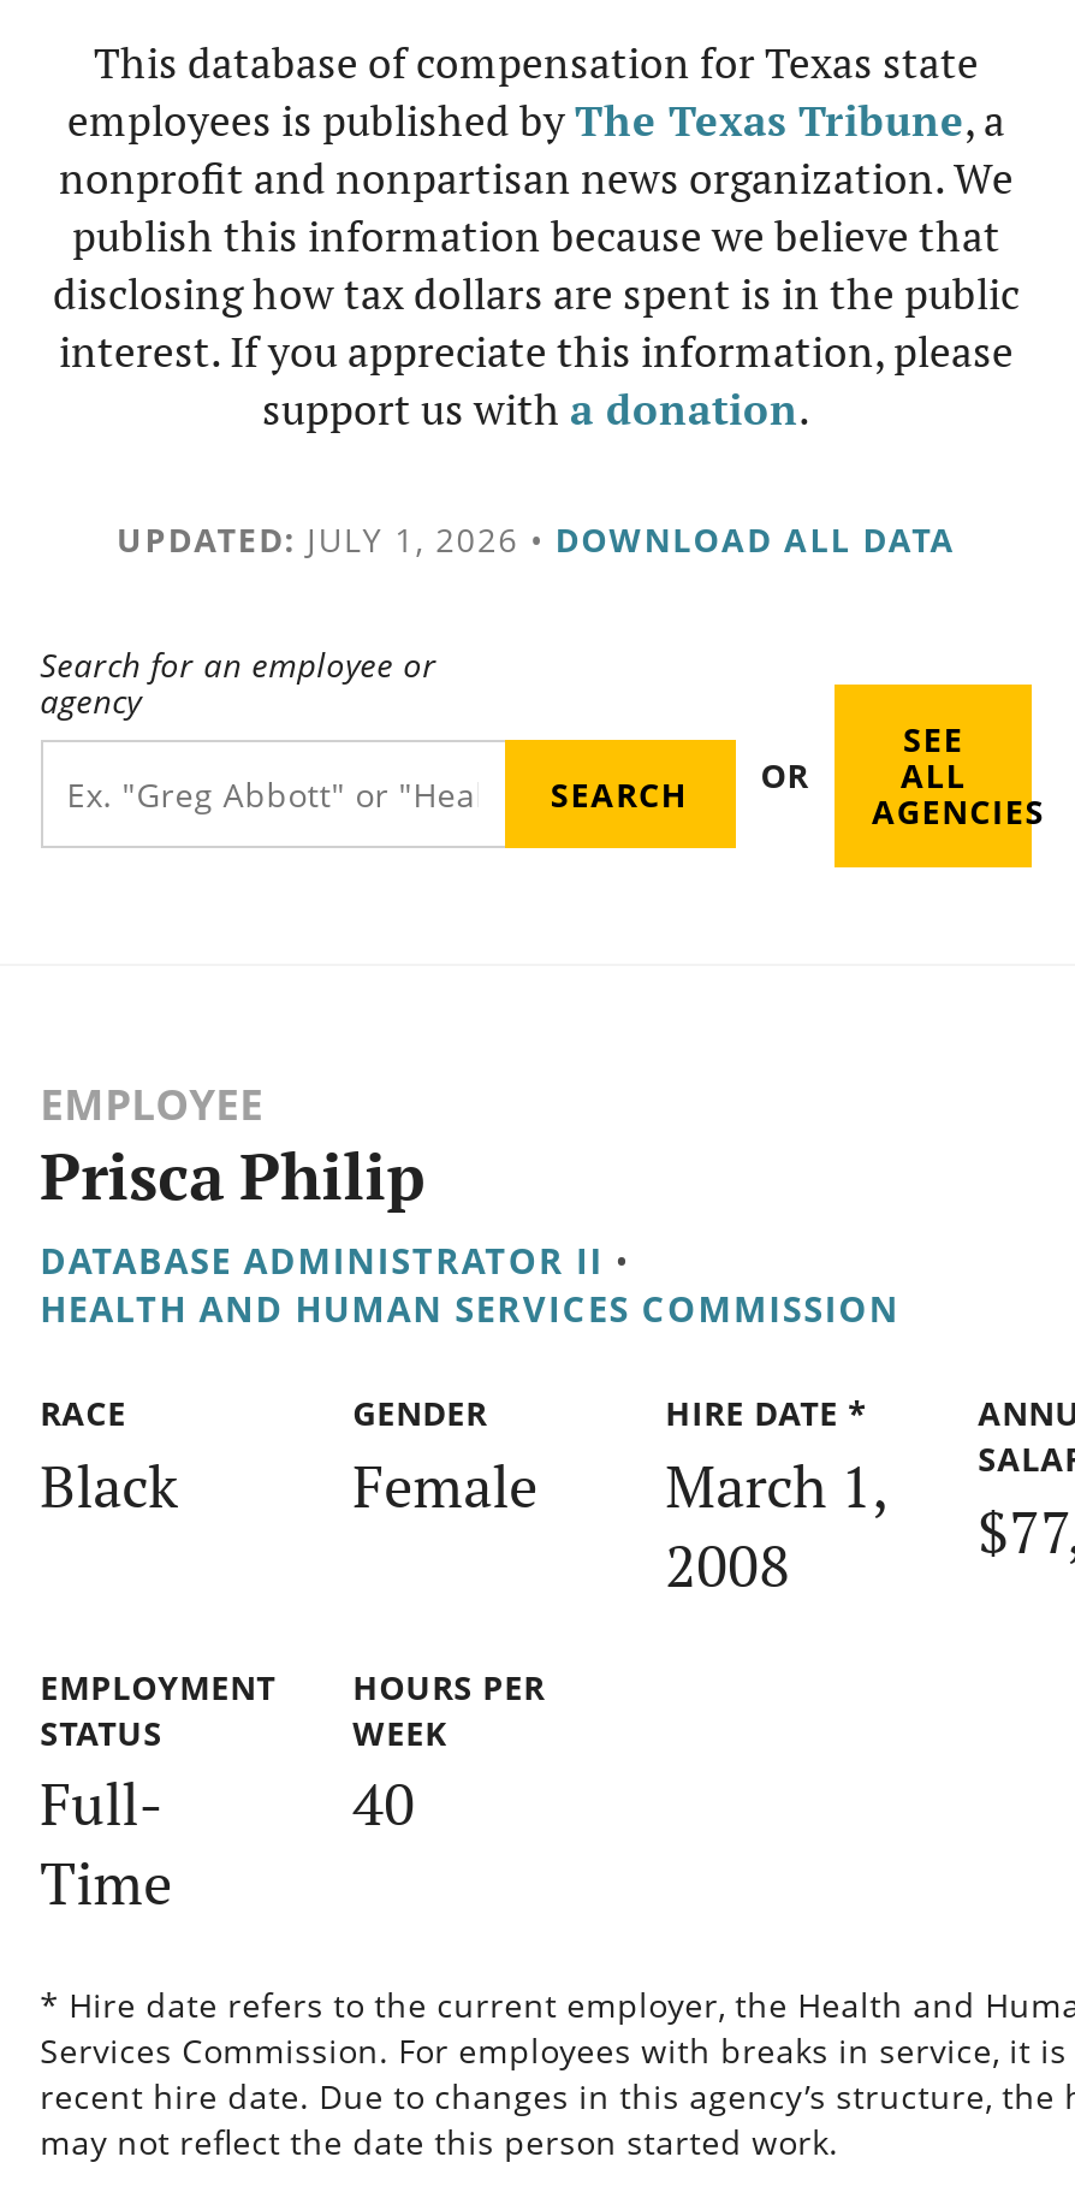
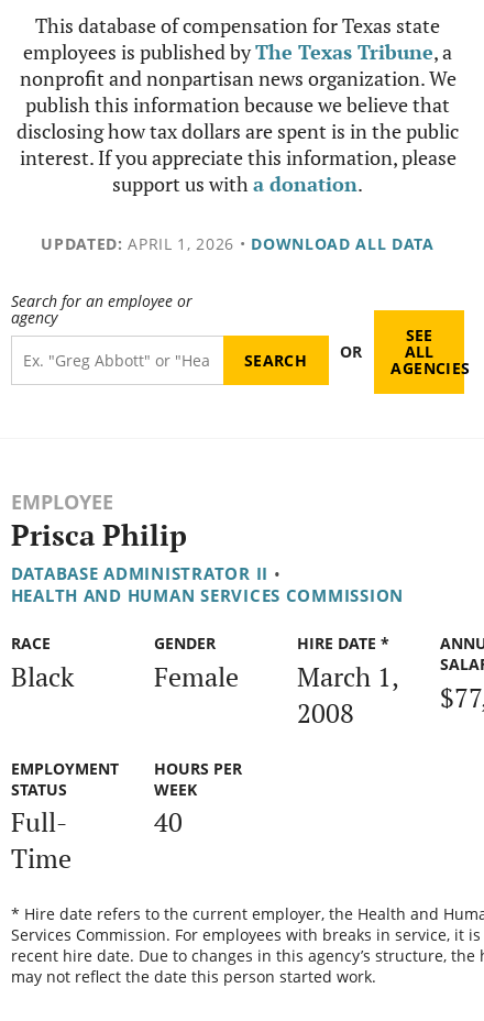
[117,516,956,562] UPDATED: JULY 1, 2026 • DOWNLOAD ALL DATA -> [41,233,434,254] UPDATED: APRIL 1, 2026 • DOWNLOAD ALL DATA

